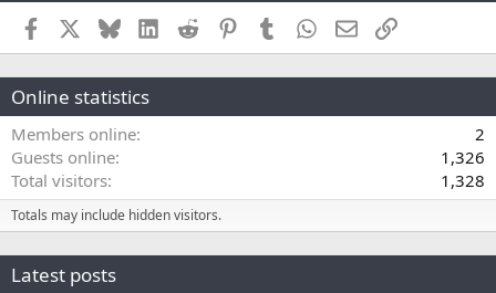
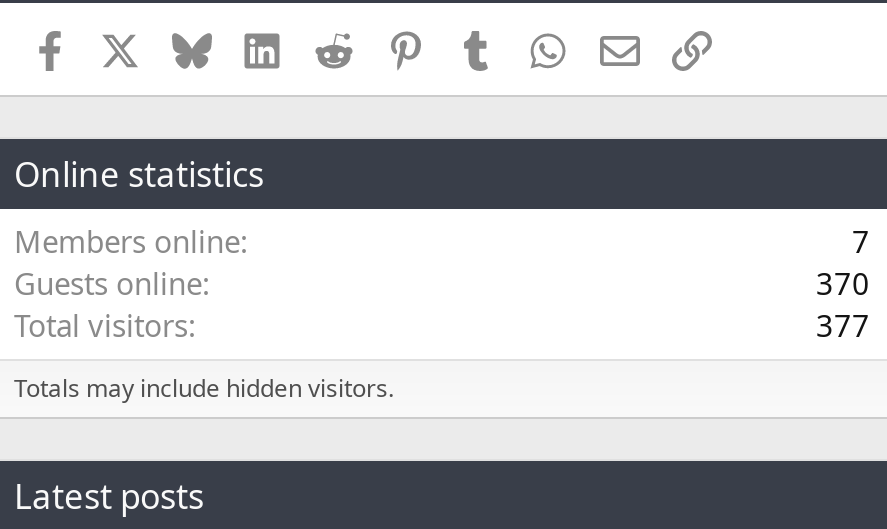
[475,123,485,145] 2 -> [852,221,870,261] 7
[441,146,485,168] 1,326 -> [816,263,870,303] 370
[441,169,485,191] 1,328 -> [816,305,870,345] 377

